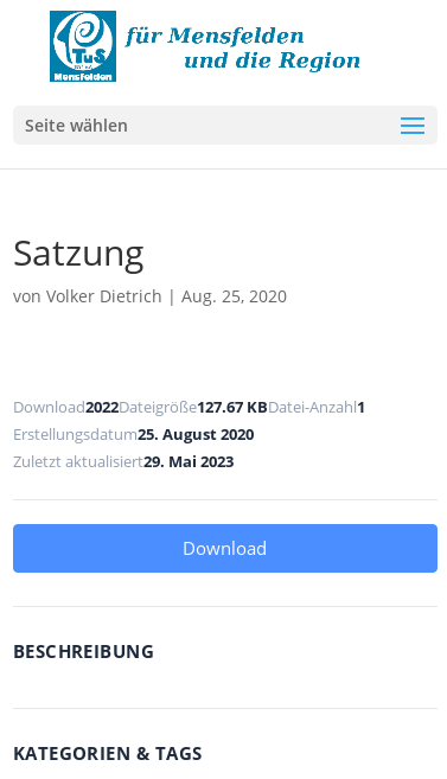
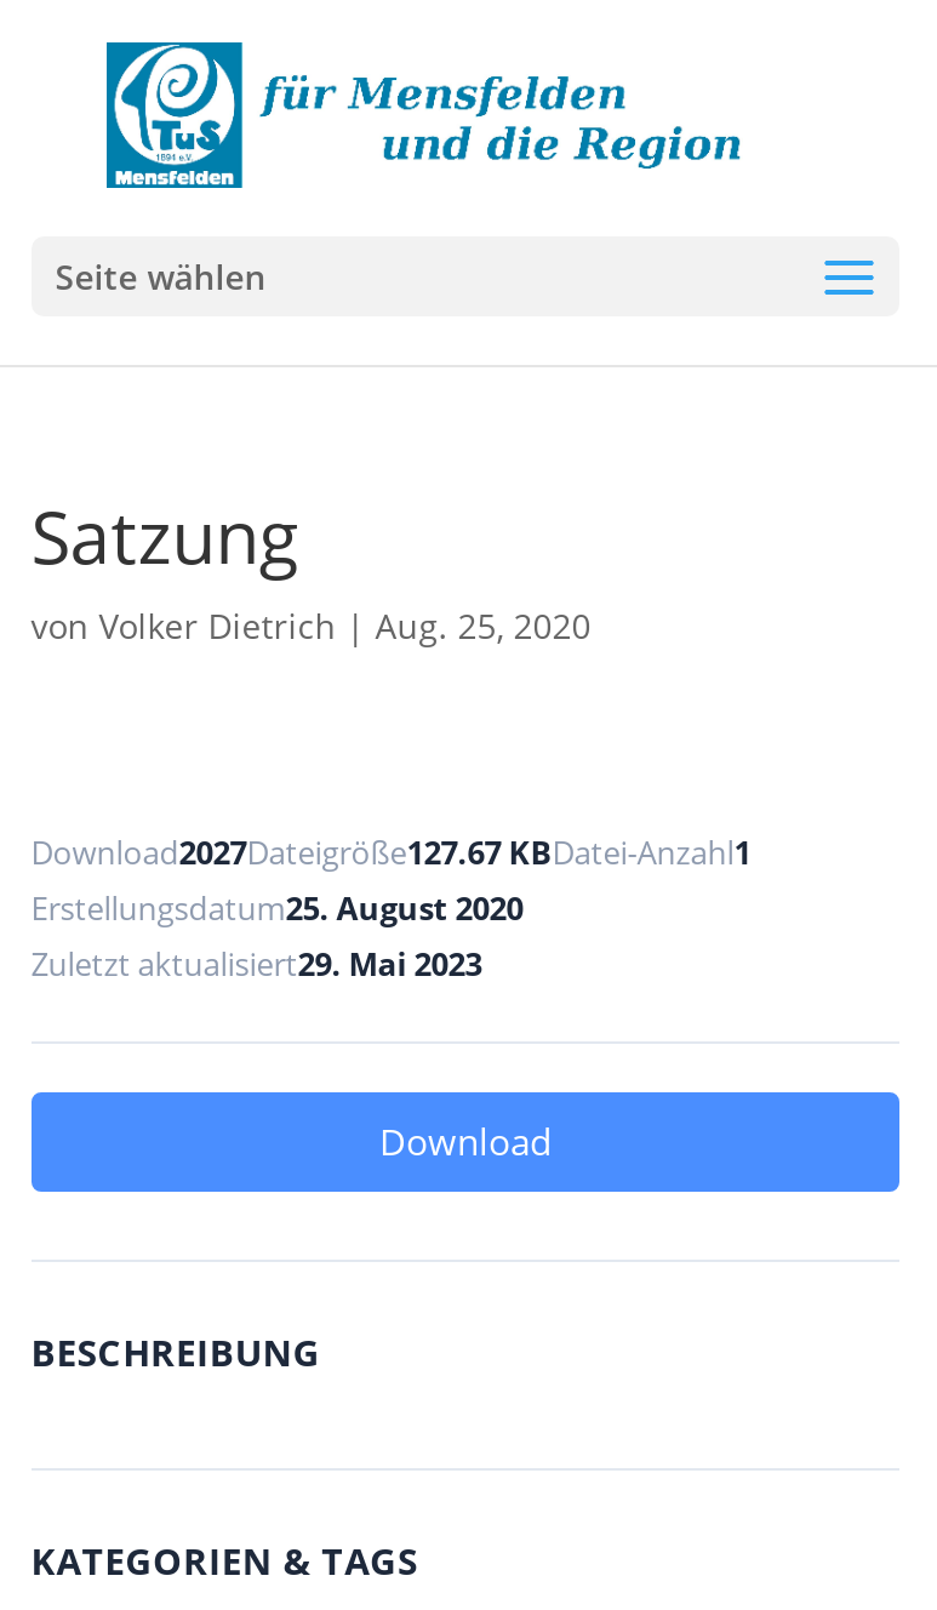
[13,396,365,417] Download2022Dateigröße127.67 KBDatei-Anzahl1 -> [31,830,751,874] Download2027Dateigröße127.67 KBDatei-Anzahl1

